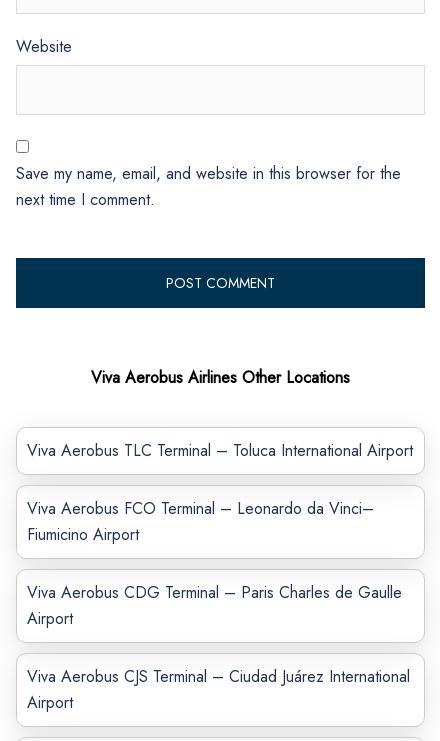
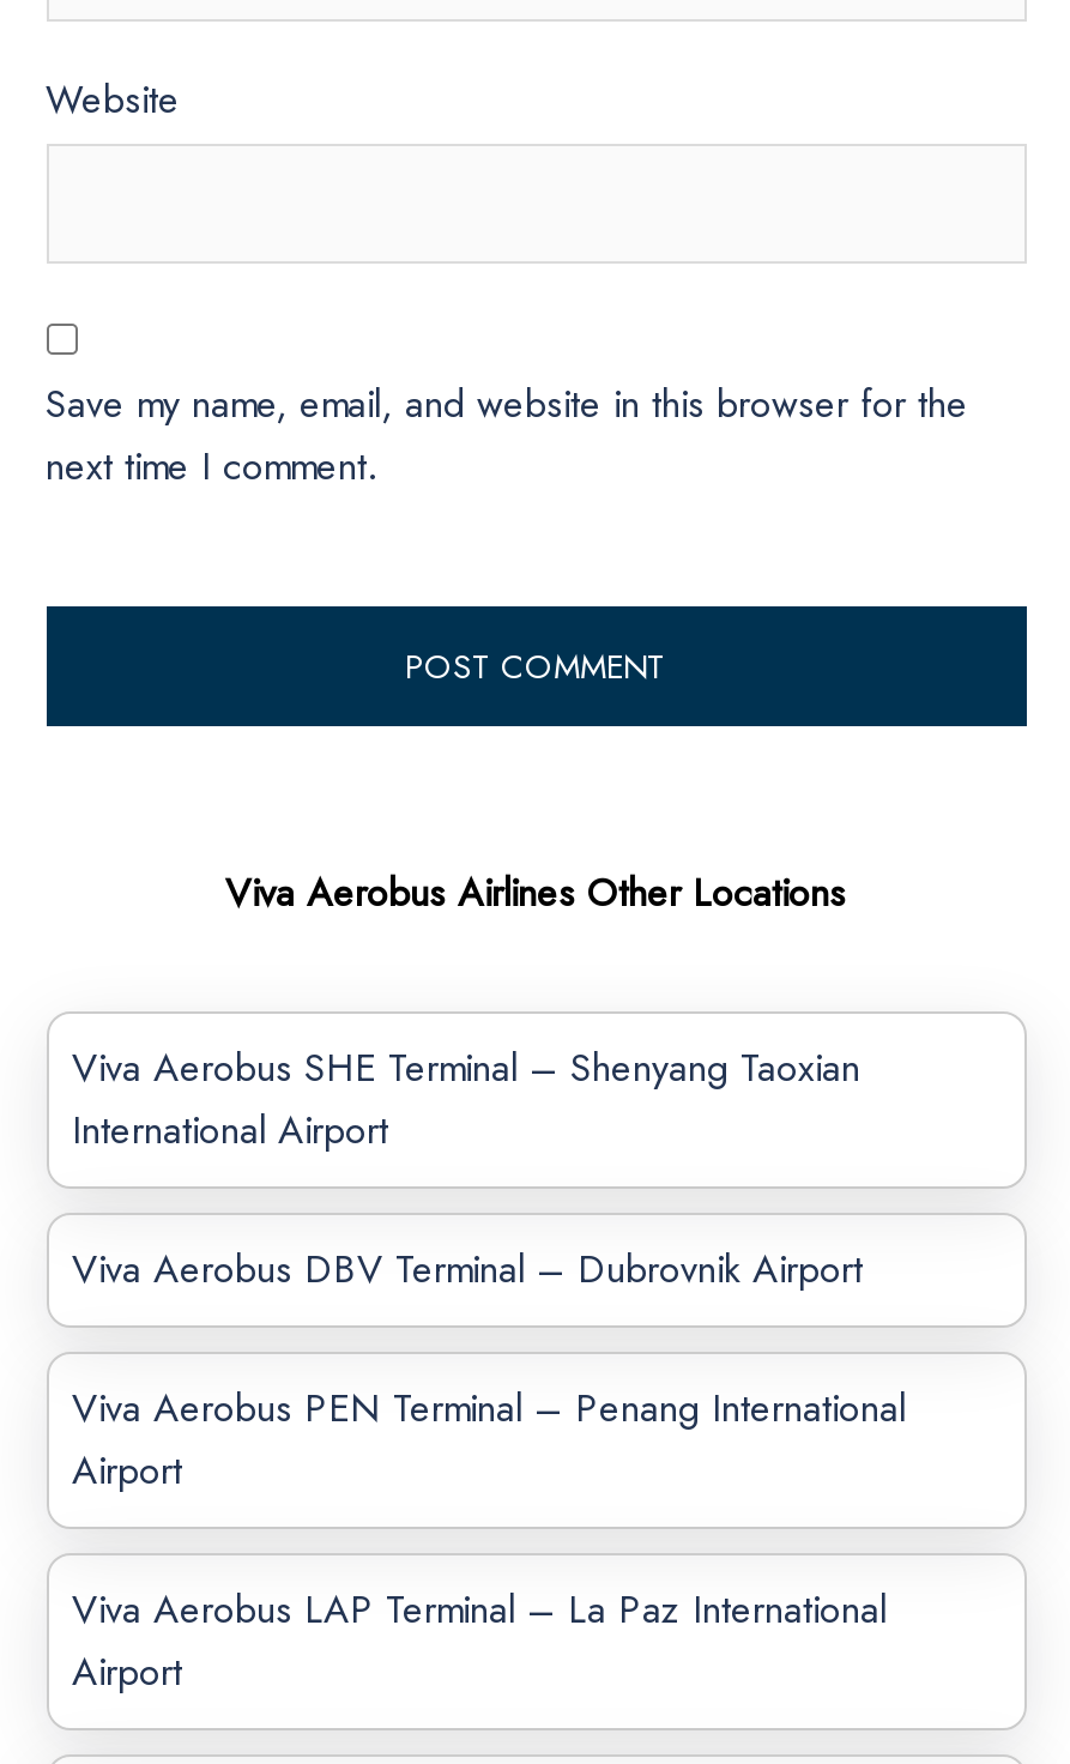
[26,439,412,462] Viva Aerobus TLC Terminal – Toluca International Airport -> [72,1041,860,1159] Viva Aerobus SHE Terminal – Shenyang Taoxian | International Airport
[26,497,373,546] Viva Aerobus FCO Terminal – Leonardo da Vinci– | Fiumicino Airport -> [72,1242,863,1298] Viva Aerobus DBV Terminal – Dubrovnik Airport
[26,581,401,604] Viva Aerobus CDG Terminal – Paris Charles de Gaulle -> [72,1381,906,1437] Viva Aerobus PEN Terminal – Penang International
[26,665,409,688] Viva Aerobus CJS Terminal – Ciudad Juárez International -> [72,1583,887,1638] Viva Aerobus LAP Terminal – La Paz International

